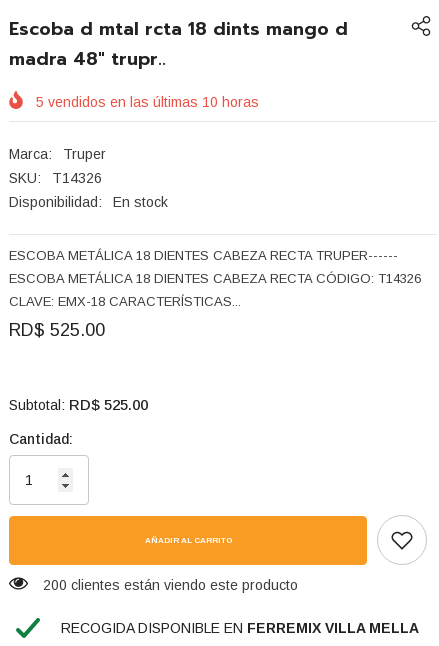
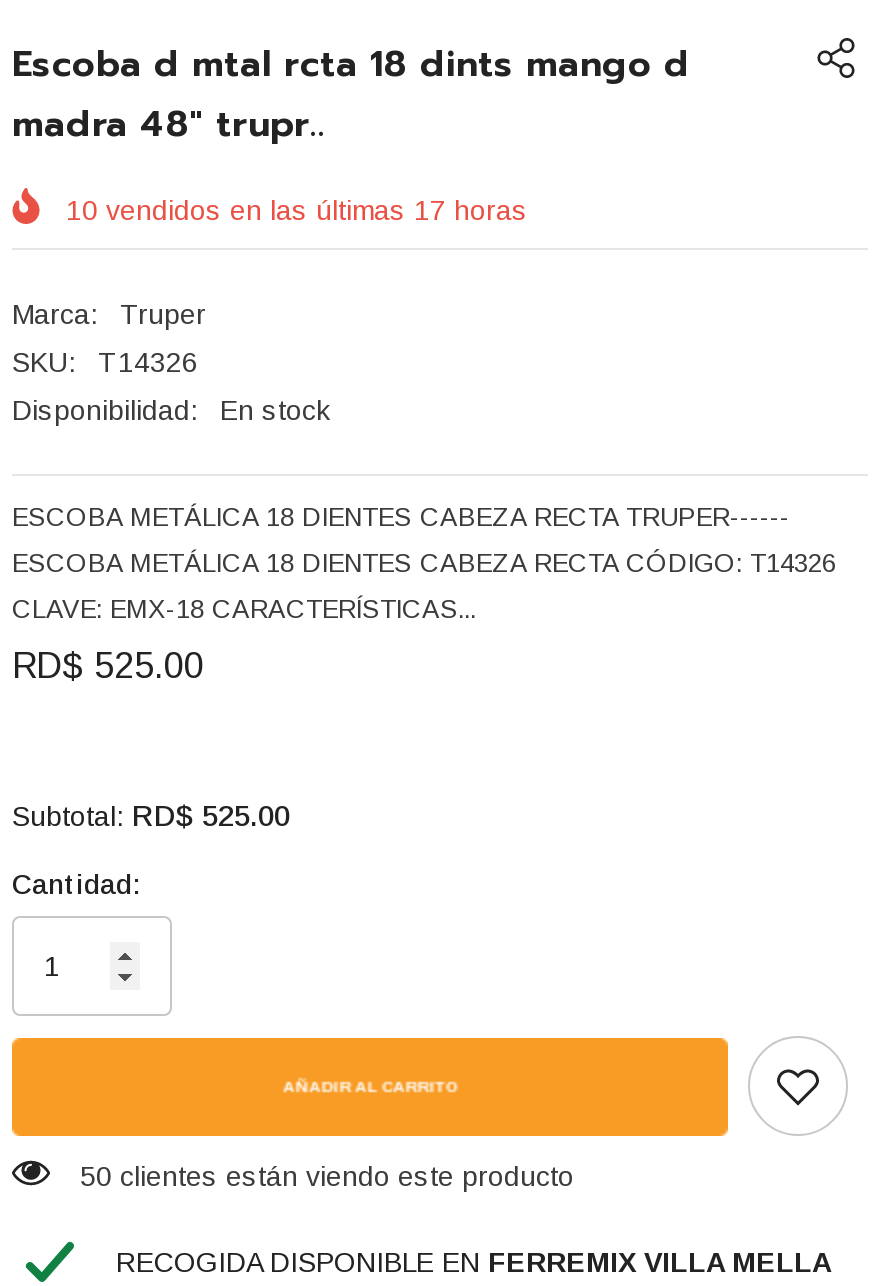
[36,94,259,110] 5 vendidos en las últimas 10 horas -> [66,195,528,227] 10 vendidos en las últimas 17 horas
[43,577,298,593] 200 clientes están viendo este producto -> [80,1160,574,1192] 50 clientes están viendo este producto

